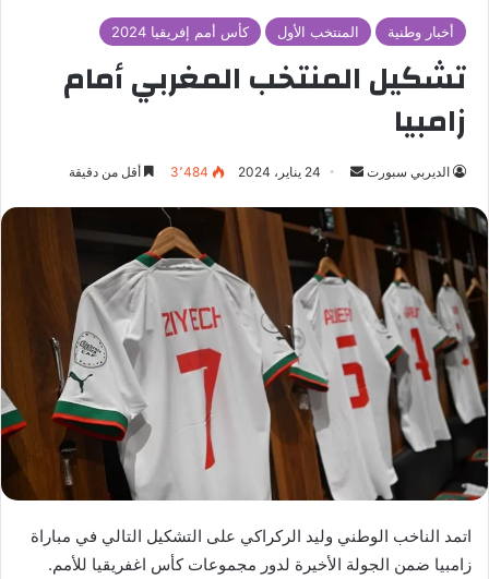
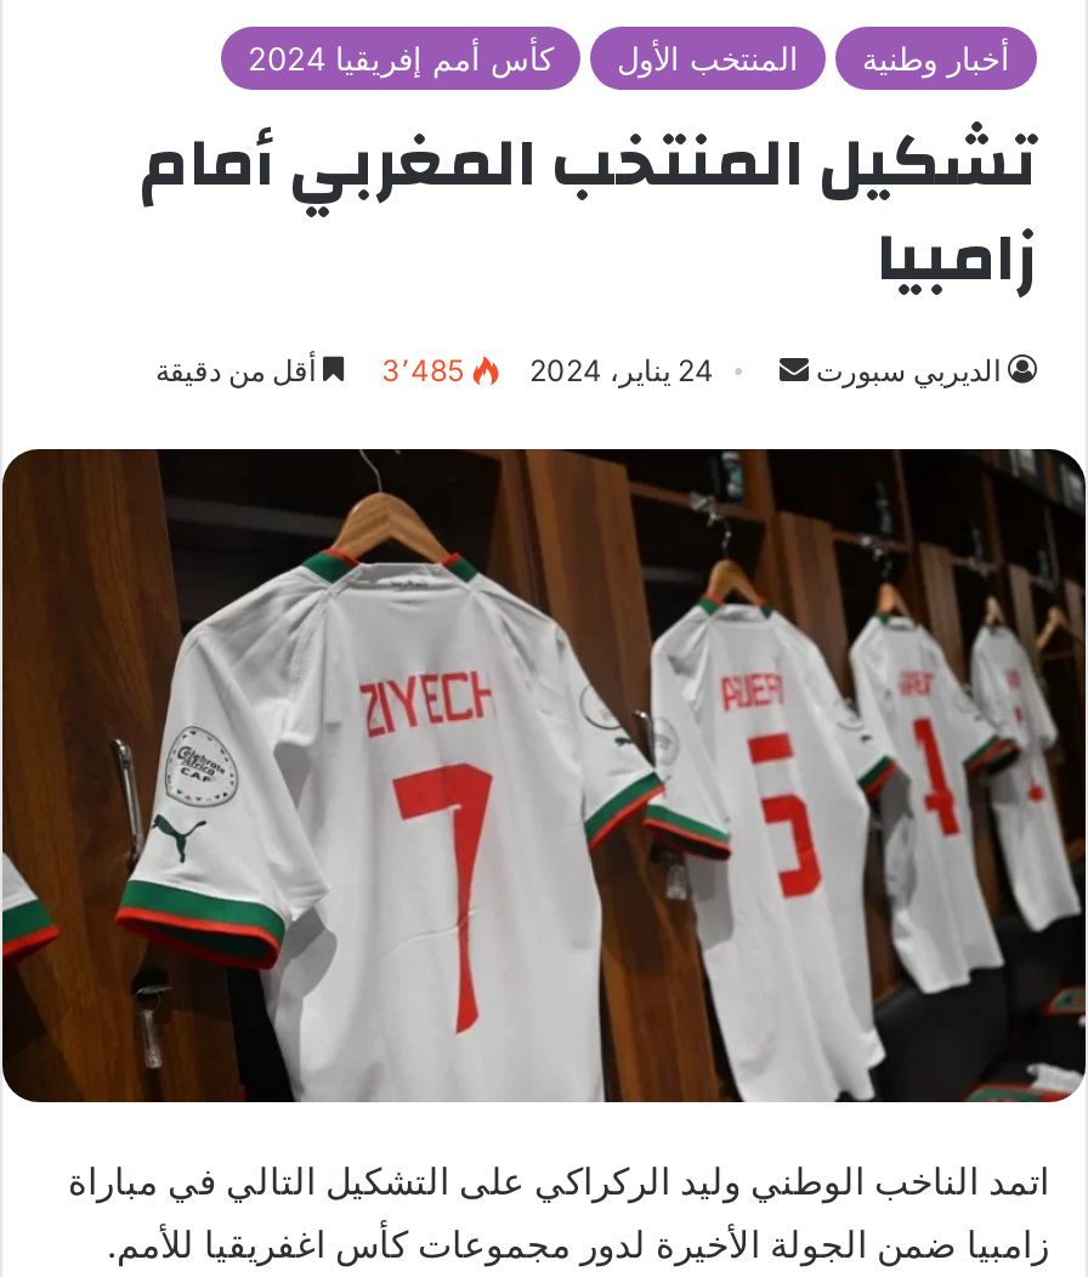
[170,163,208,180] 3٬484 -> [381,352,464,388] 3٬485

